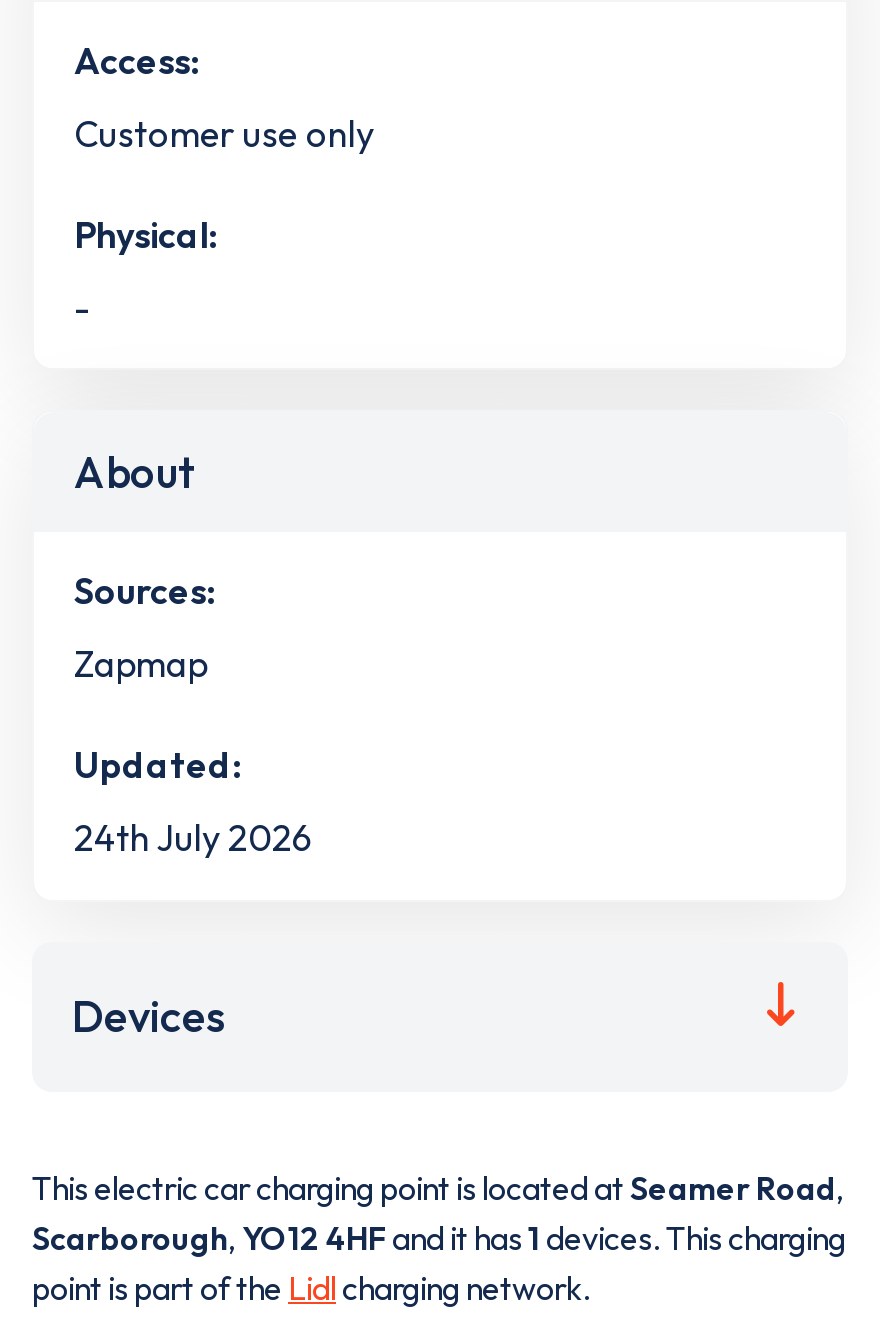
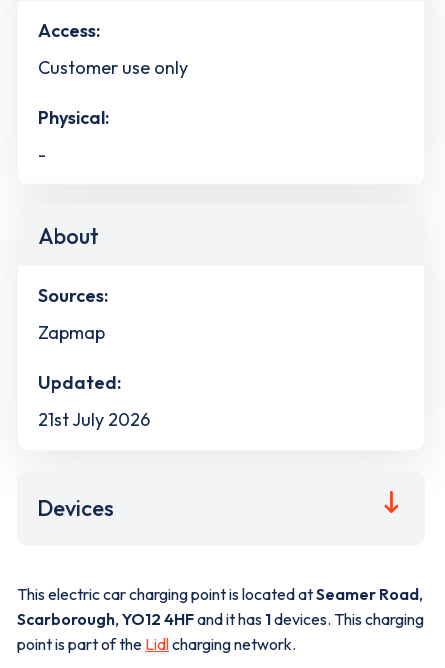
[74,816,312,862] 24th July 2026 -> [38,408,150,431] 21st July 2026

